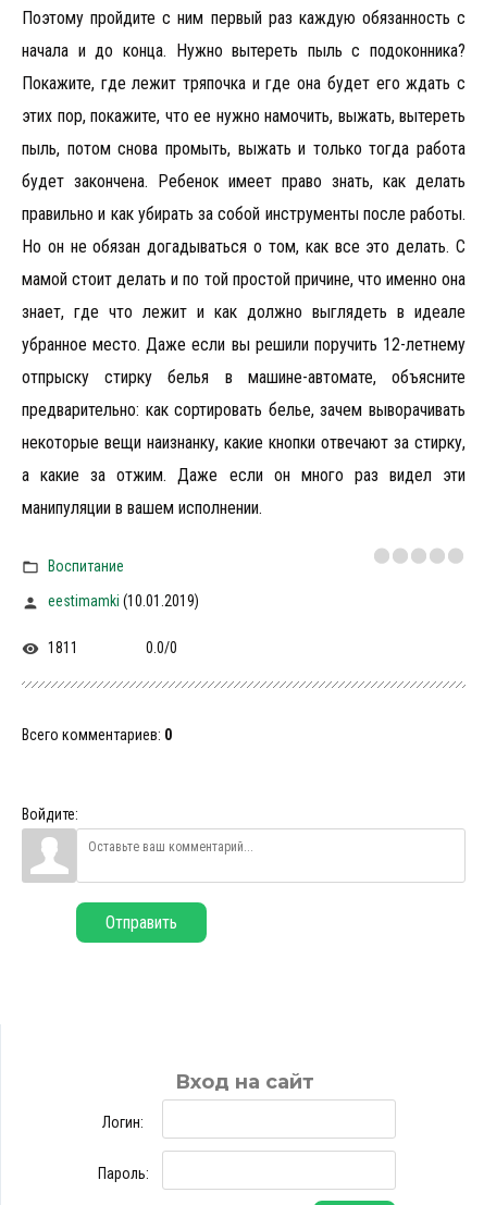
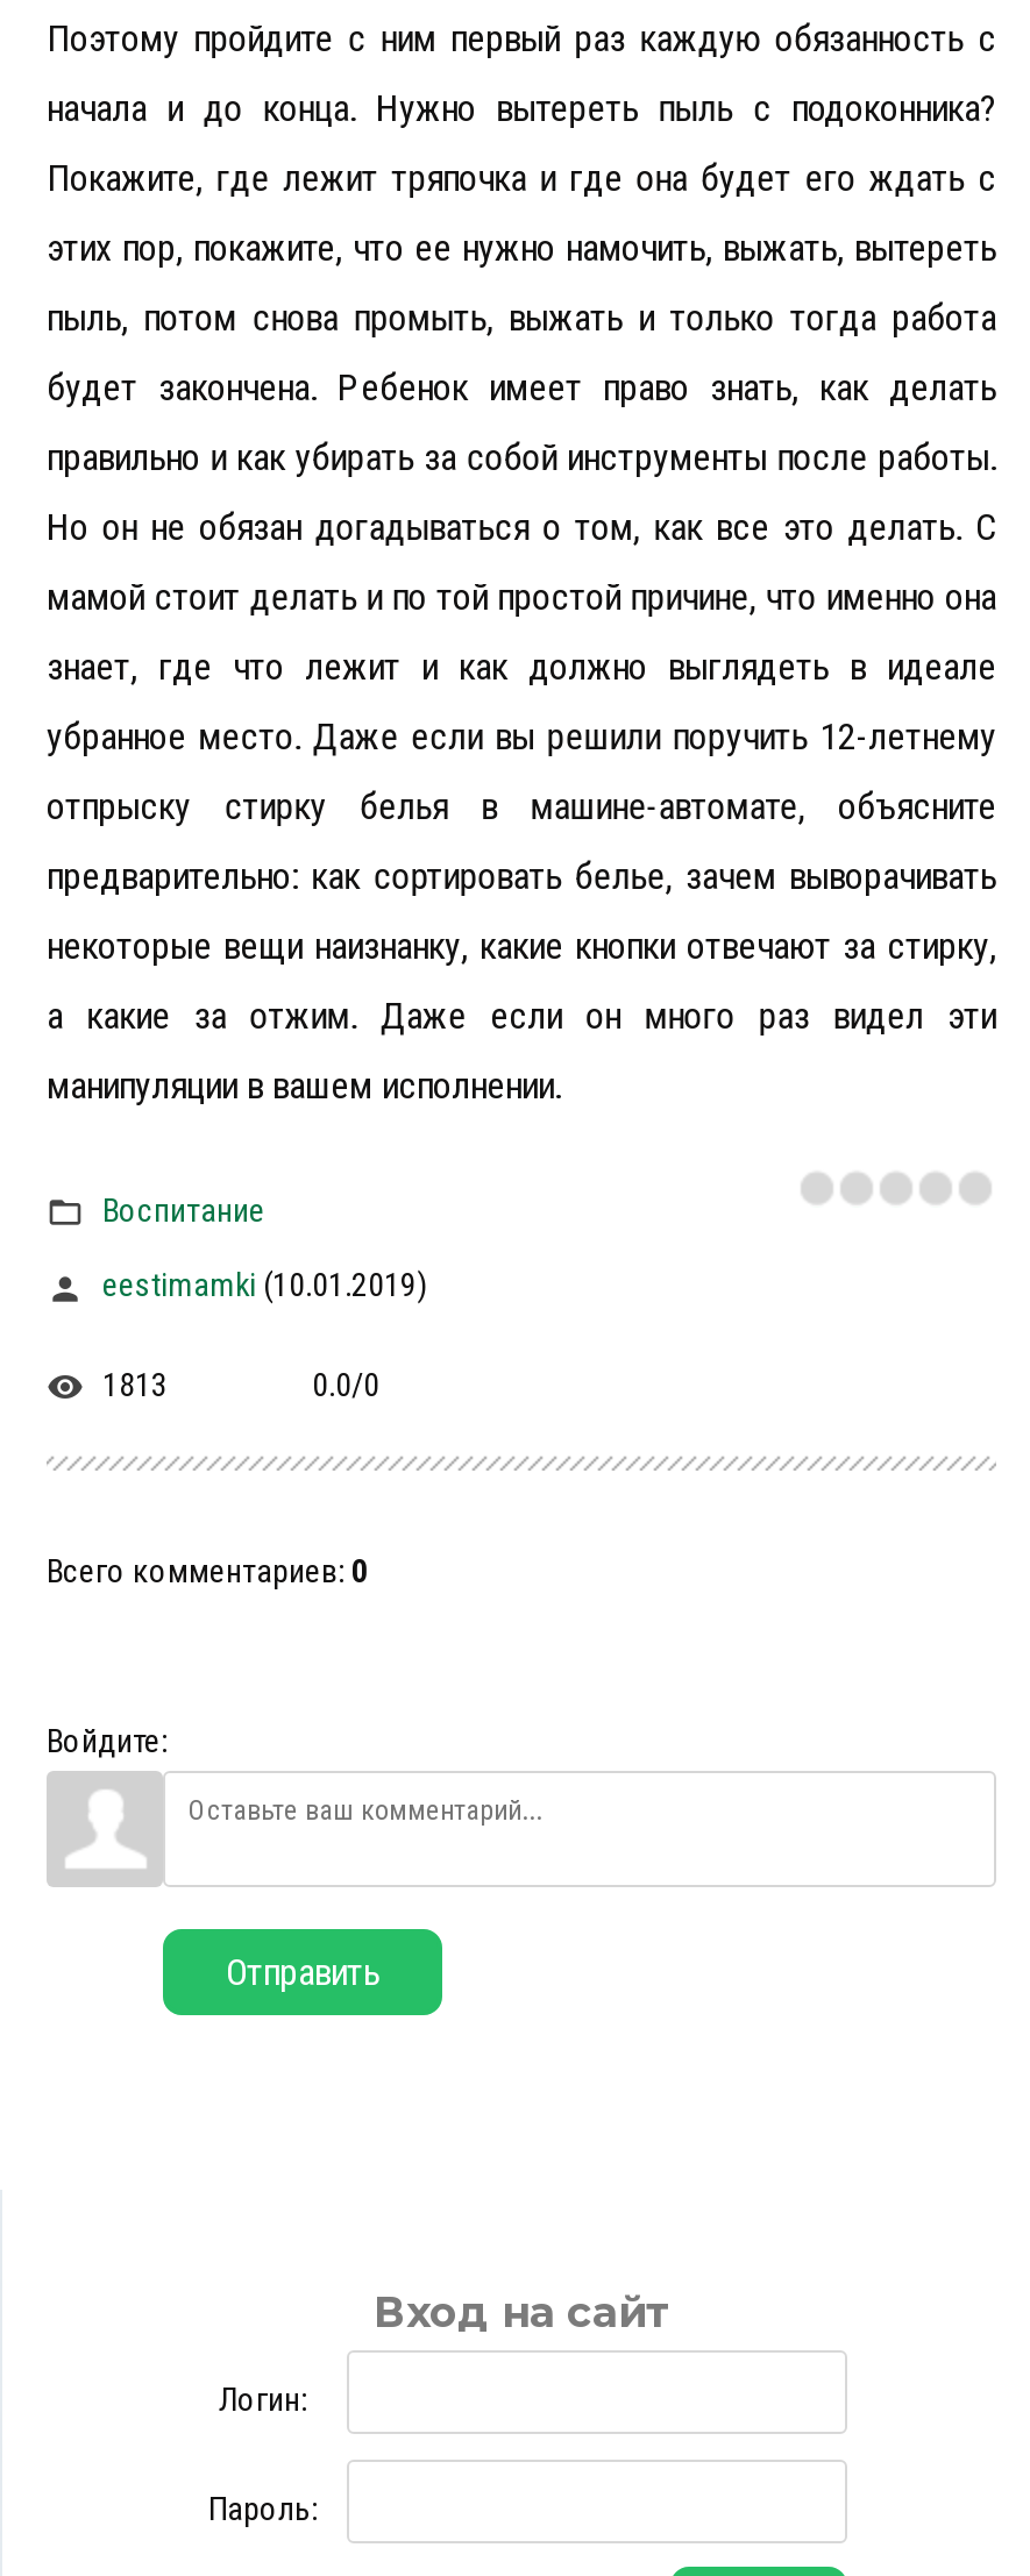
[48,639,78,656] 1811 -> [102,1366,168,1403] 1813

